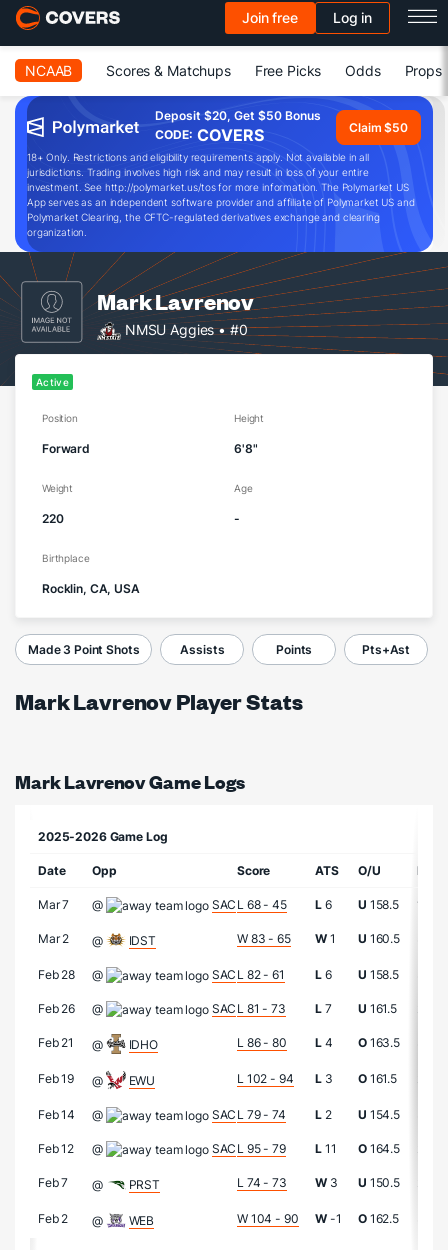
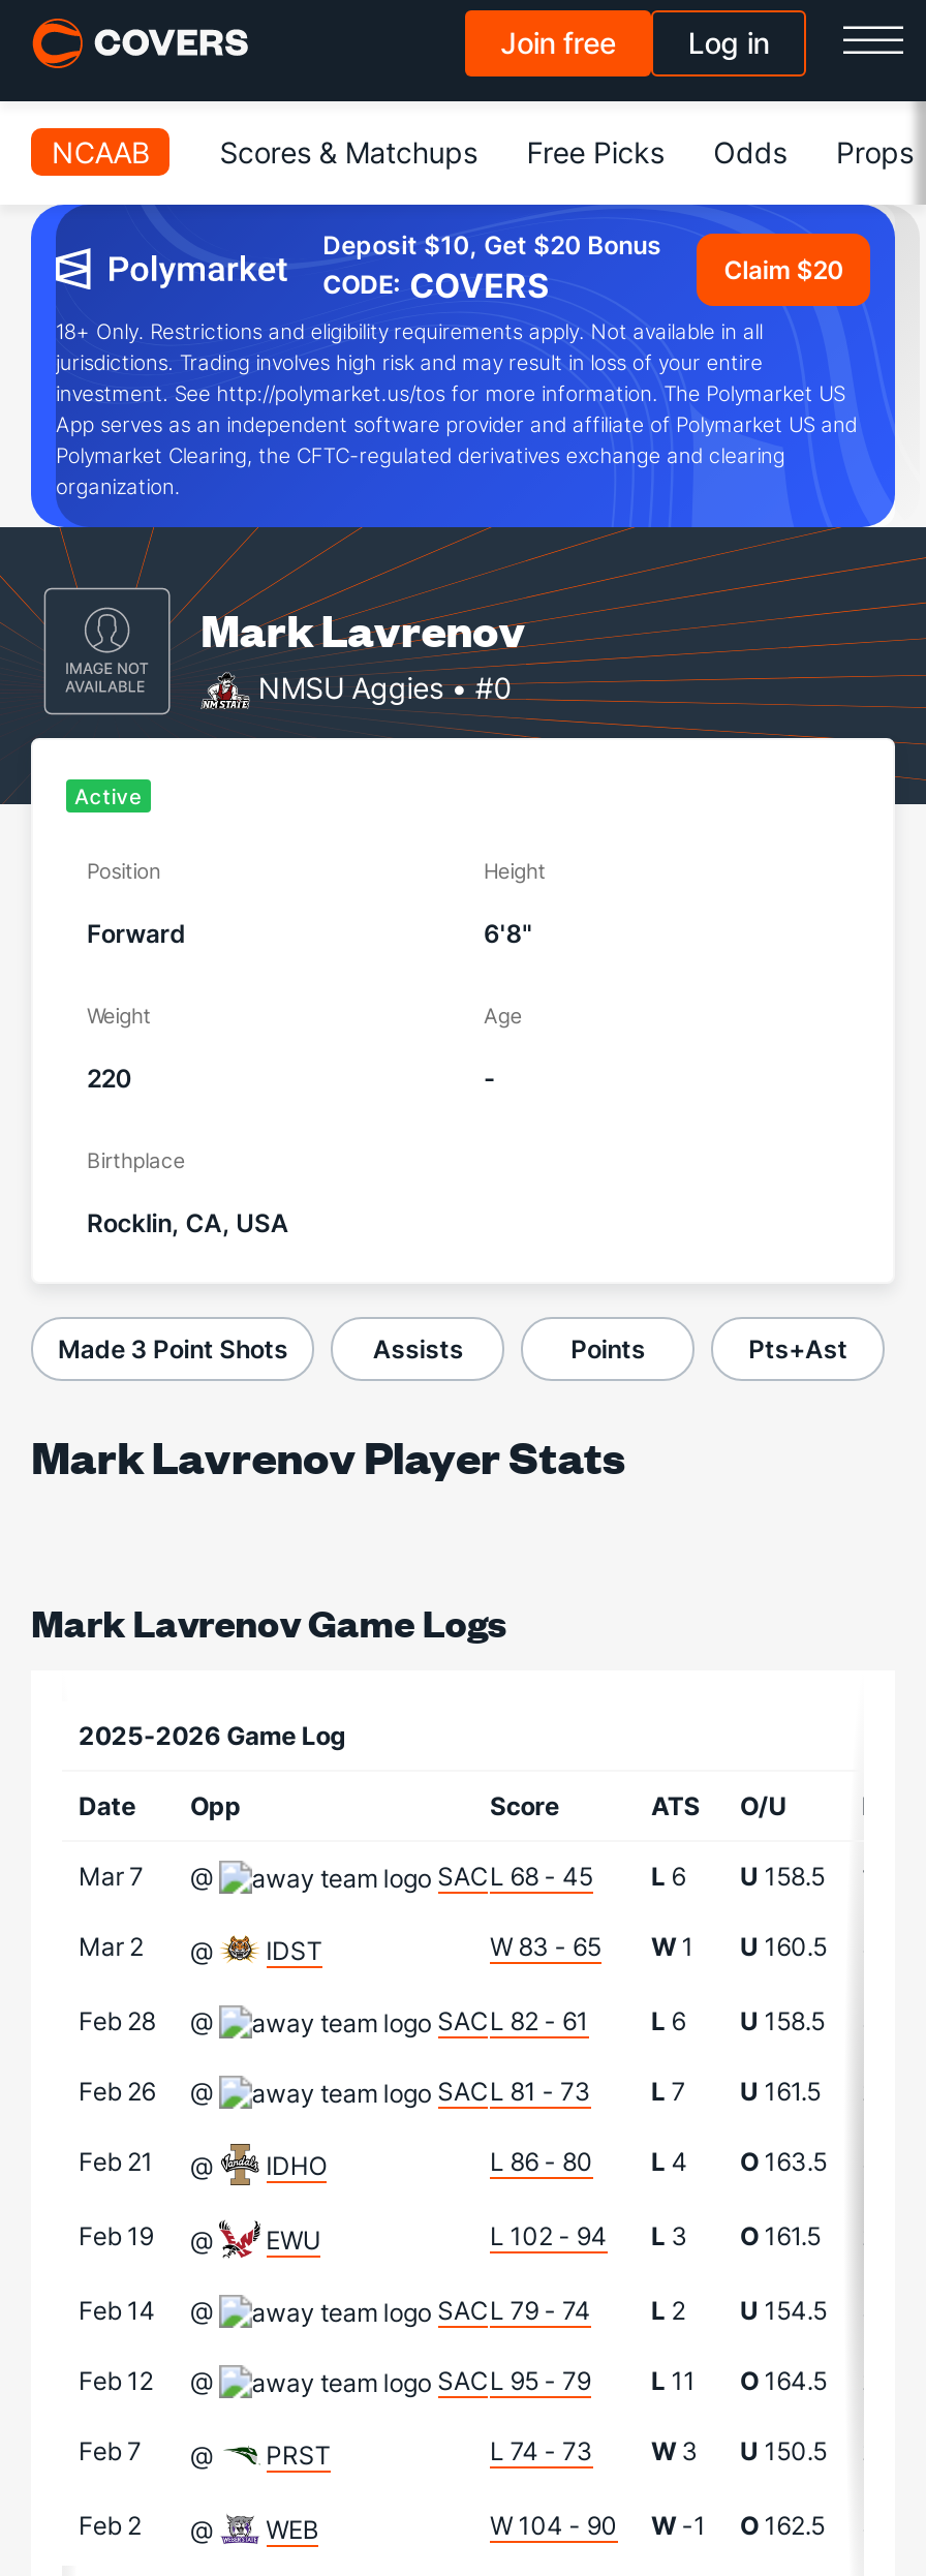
[155,108,321,123] Deposit $20, Get $50 Bonus -> [323,229,662,260] Deposit $10, Get $20 Bonus
[349,119,408,134] Claim $50 -> [724,253,843,284] Claim $20

